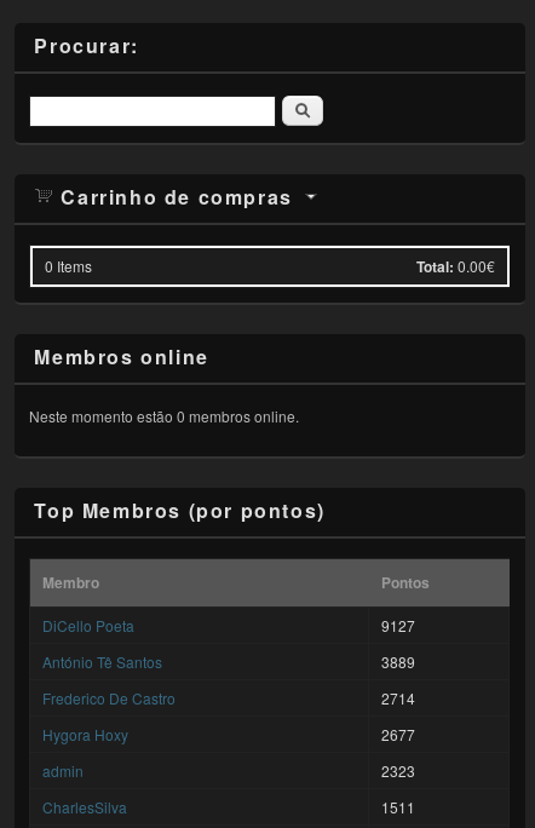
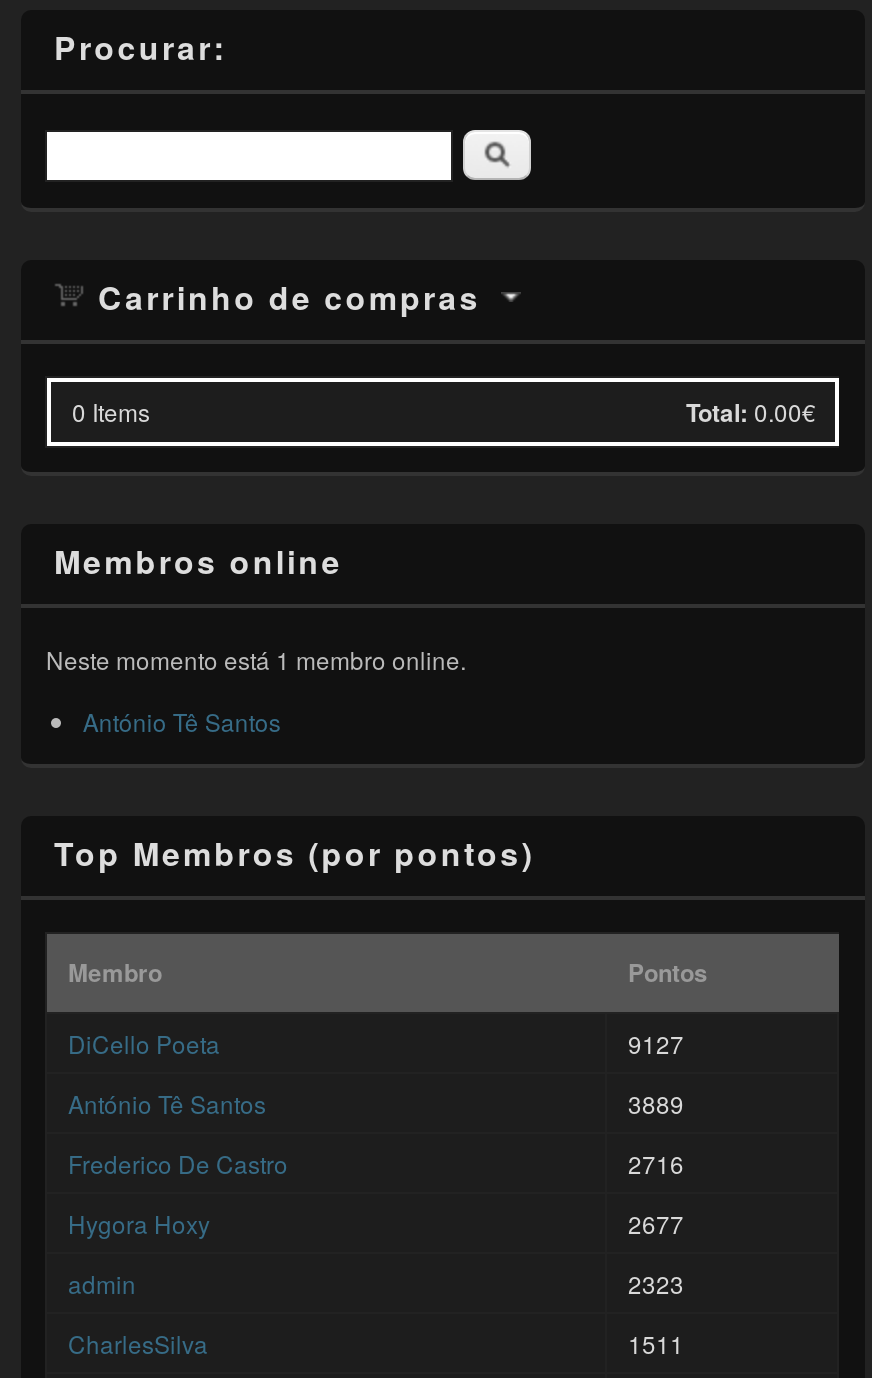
[30,406,299,426] Neste momento estão 0 membros online. -> [46,642,466,738] Neste momento está 1 membro online. | António Tê Santos
[382,688,416,708] 2714 -> [628,1146,684,1180] 2716

